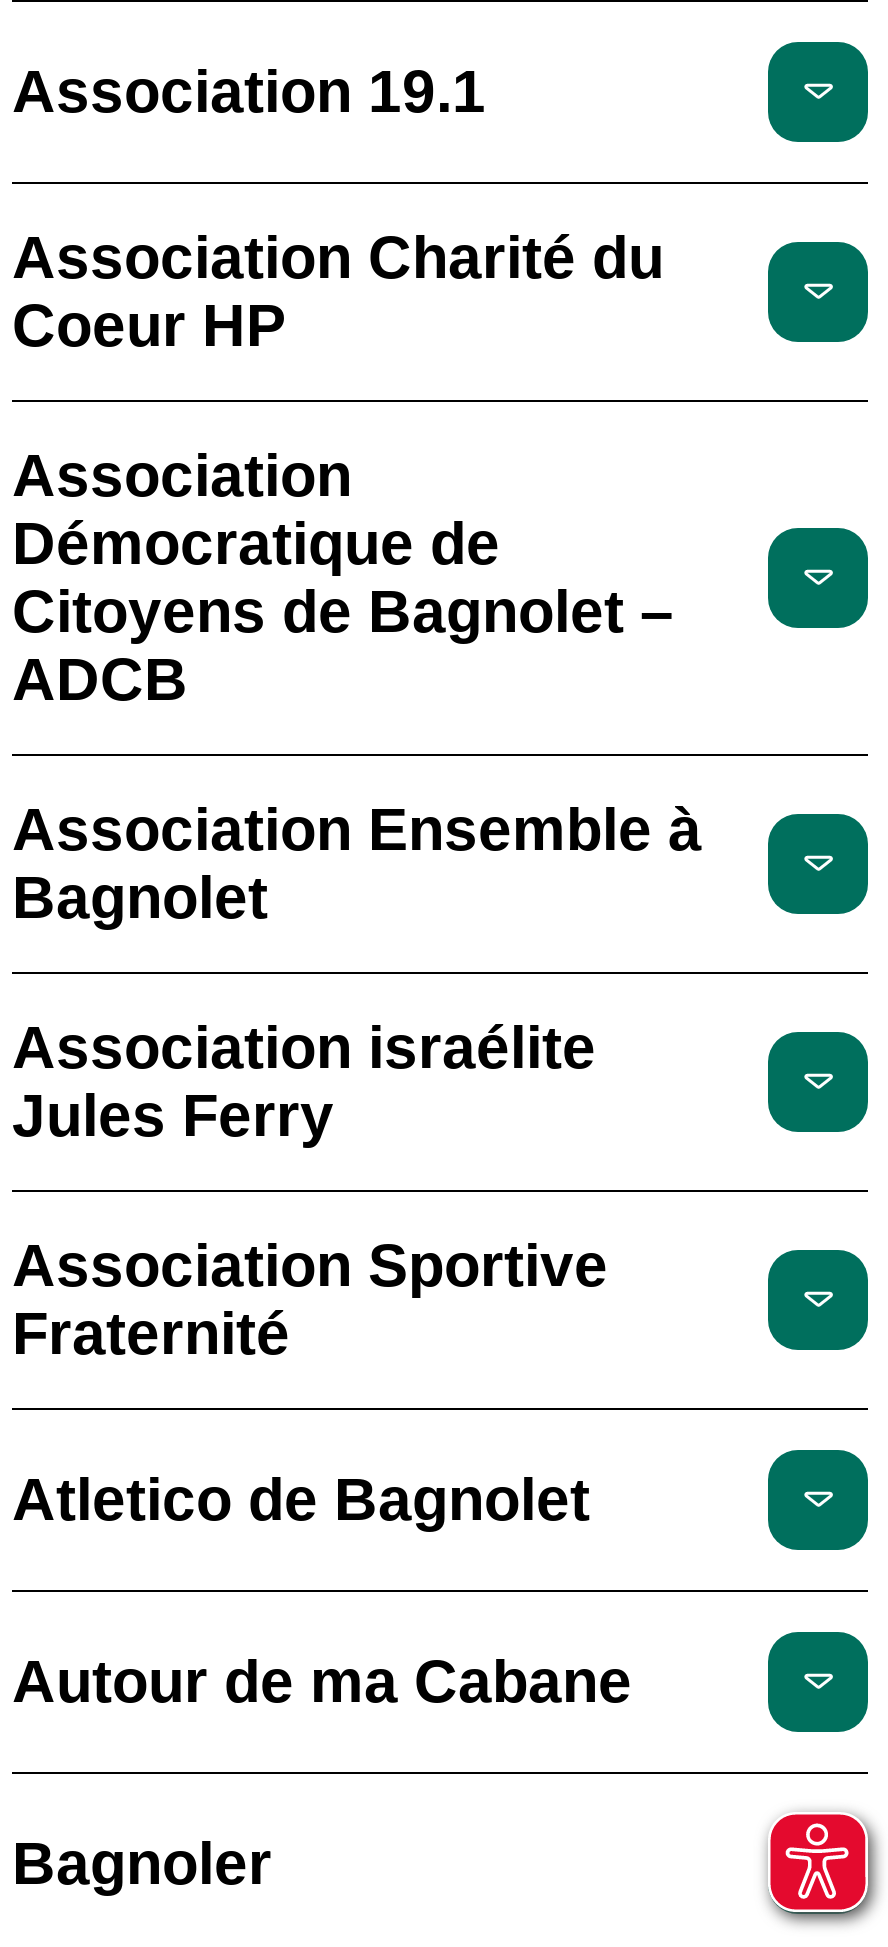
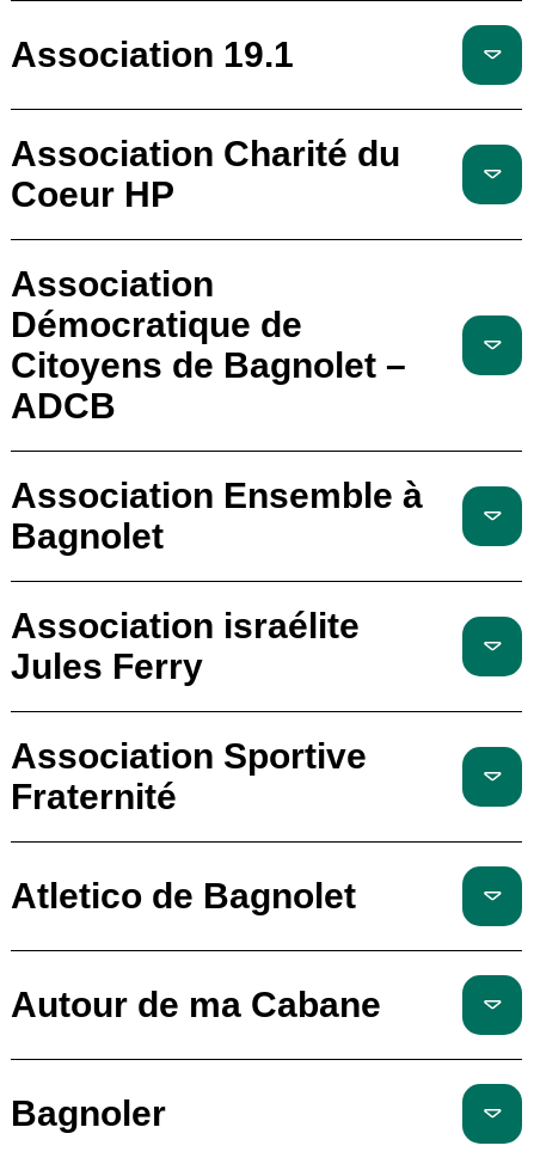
[768,1812,880,1926] [image] -> [461,1083,528,1150] [image]

